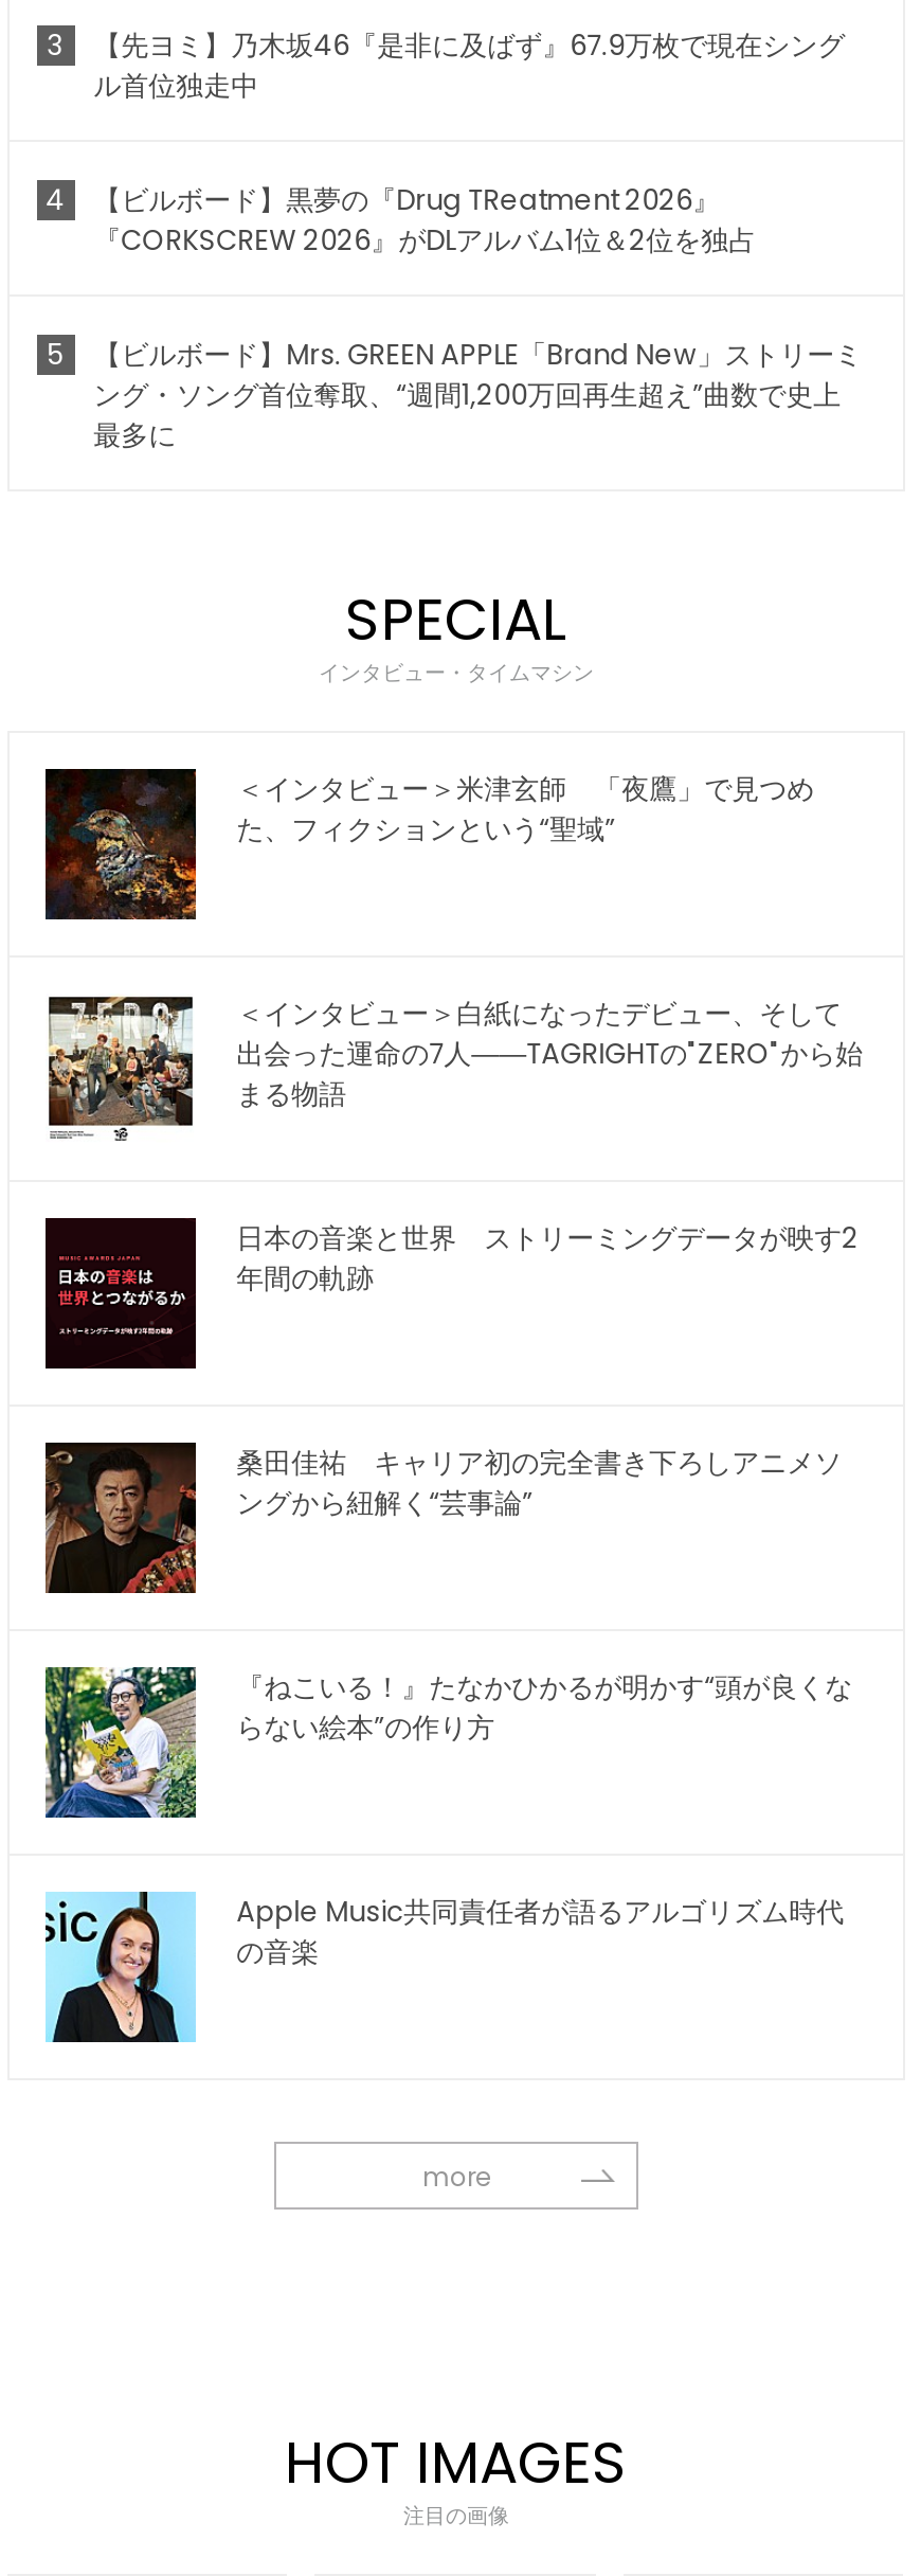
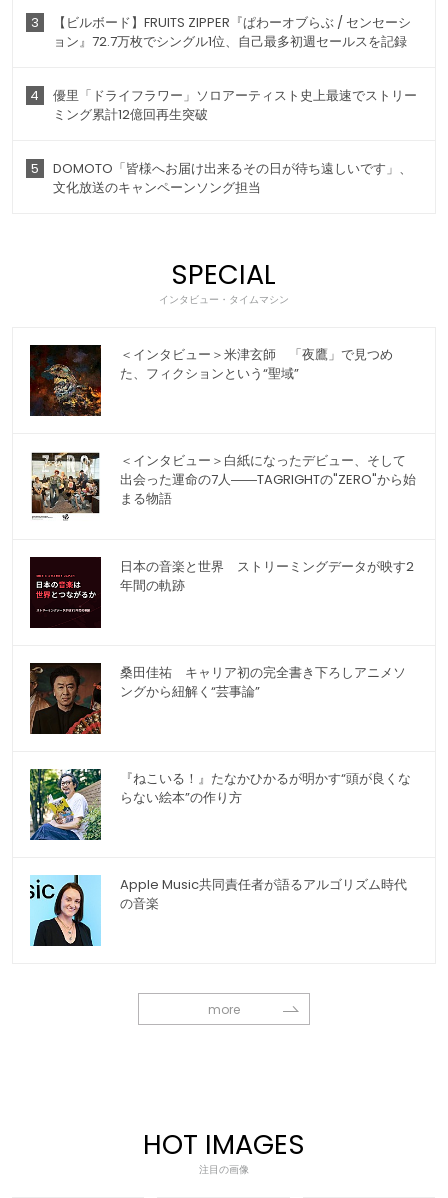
[93,26,845,106] 【先ヨミ】乃木坂46『是非に及ばず』67.9万枚で現在シング | ル首位独走中 -> [53,13,411,51] 【ビルボード】FRUITS ZIPPER『ぱわーオブらぶ / センセーシ | ョン』72.7万枚でシングル1位、自己最多初週セールスを記録
[93,180,756,261] 【ビルボード】黒夢の『Drug TReatment 2026』 | 『CORKSCREW 2026』がDLアルバム1位＆2位を独占 -> [53,86,417,124] 優里「ドライフラワー」ソロアーティスト史上最速でストリー | ミング累計12億回再生突破
[93,335,862,456] 【ビルボード】Mrs. GREEN APPLE「Brand New」ストリーミ | ング・ソング首位奪取、“週間1,200万回再生超え”曲数で史上 | 最多に -> [53,159,412,197] DOMOTO「皆様へお届け出来るその日が待ち遠しいです」、 | 文化放送のキャンペーンソング担当

